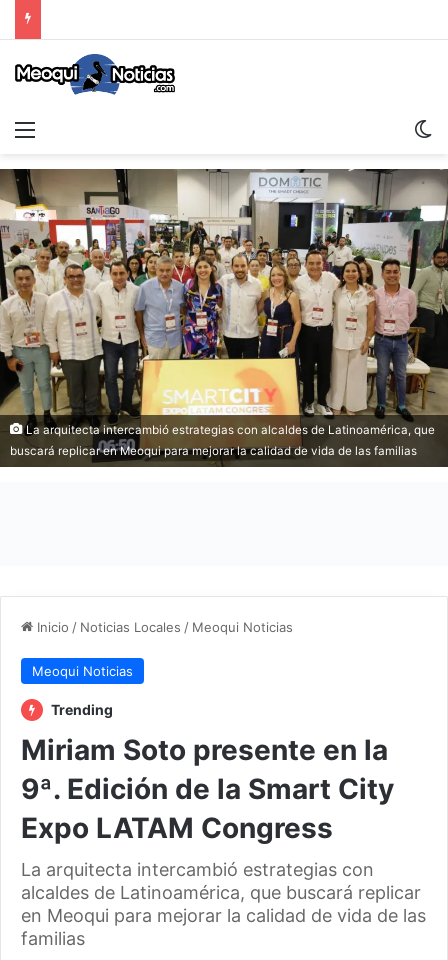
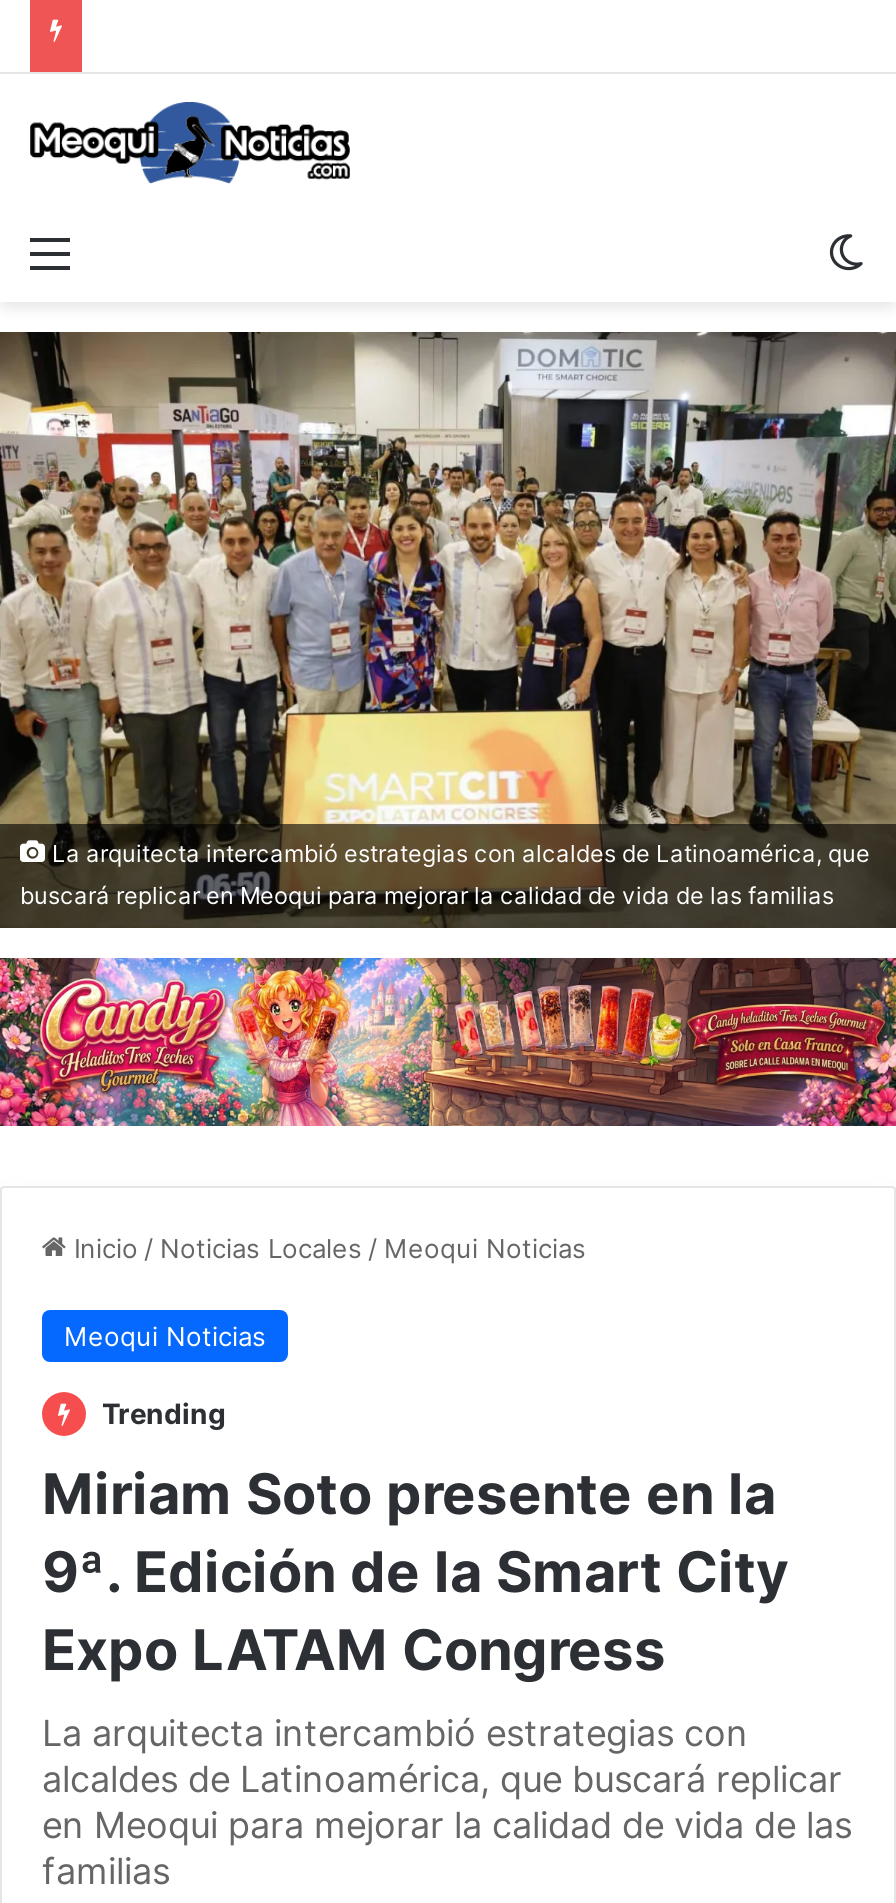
none -> [6,956,890,1128] [image]

